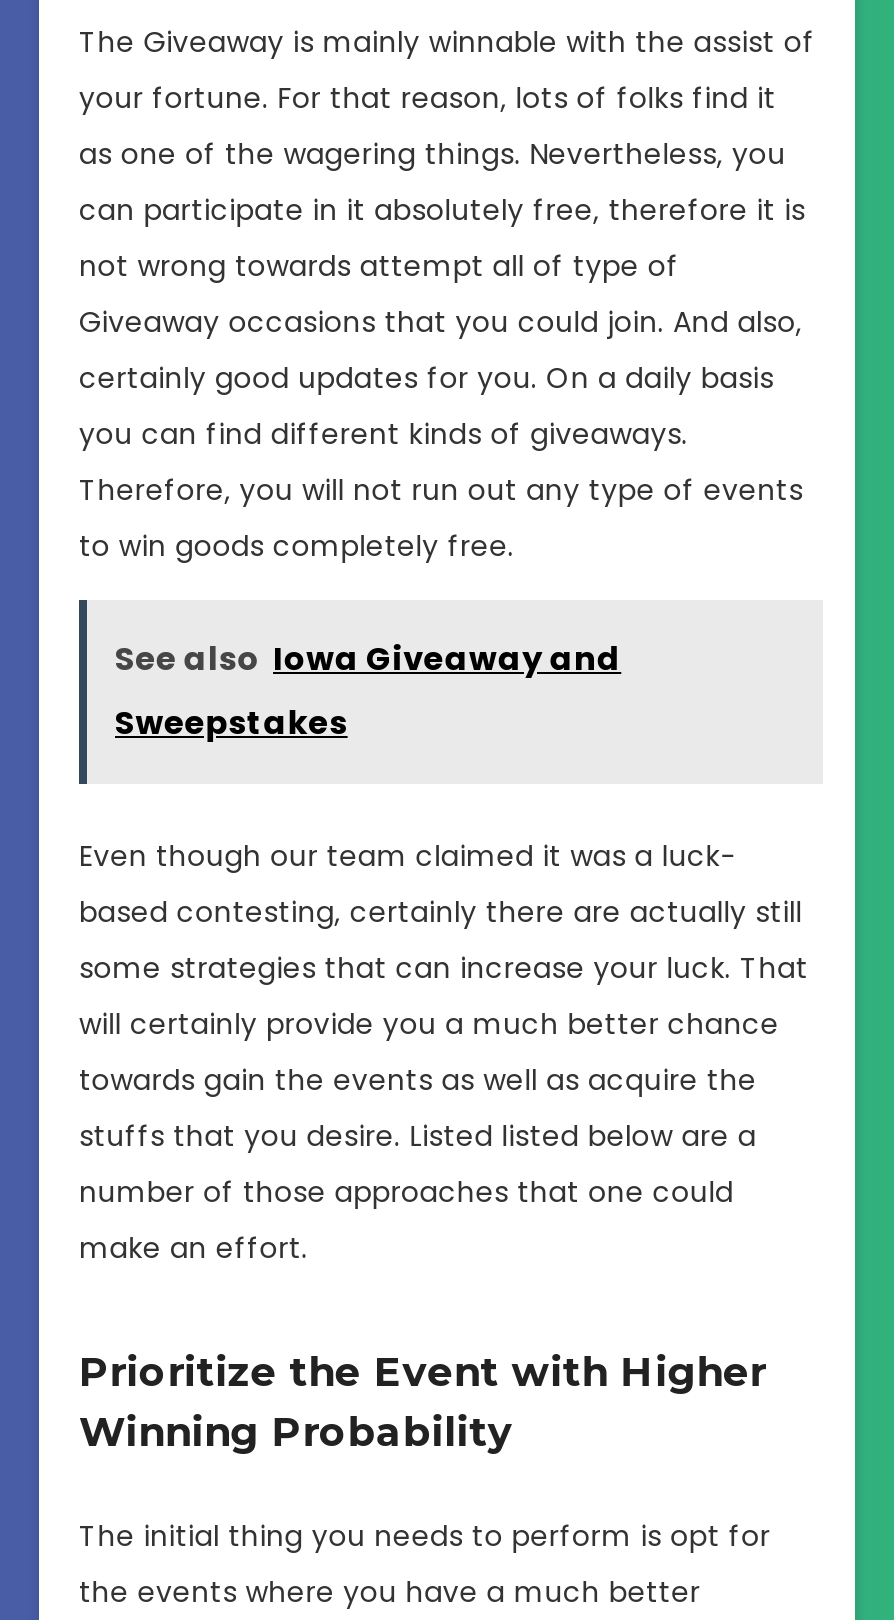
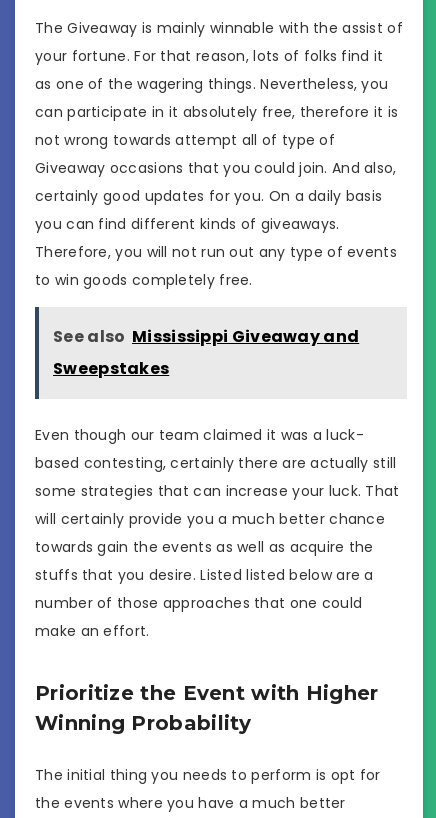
[115,635,621,681] See also Iowa Giveaway and -> [53,325,359,348] See also Mississippi Giveaway and

